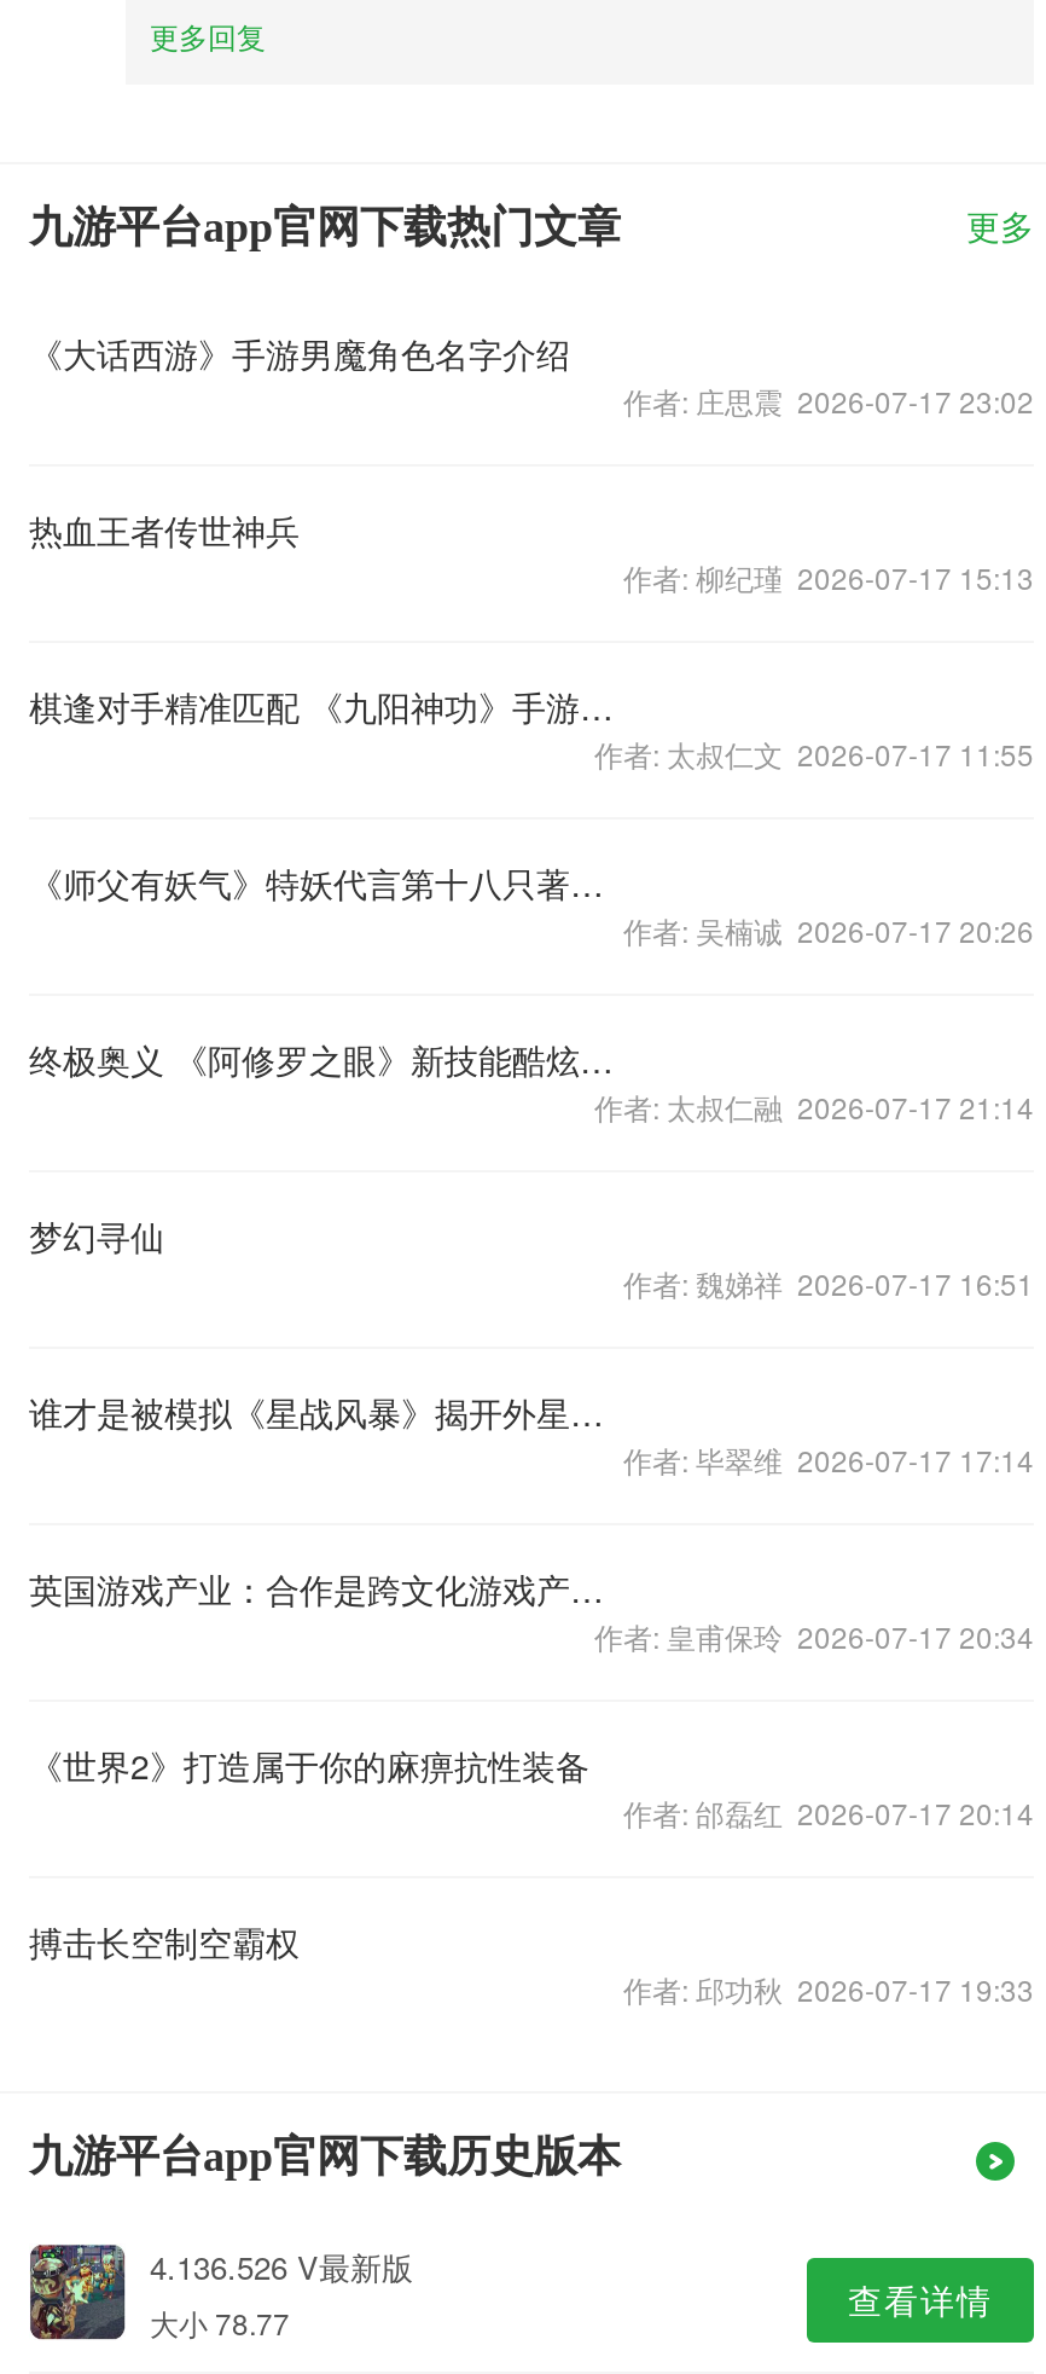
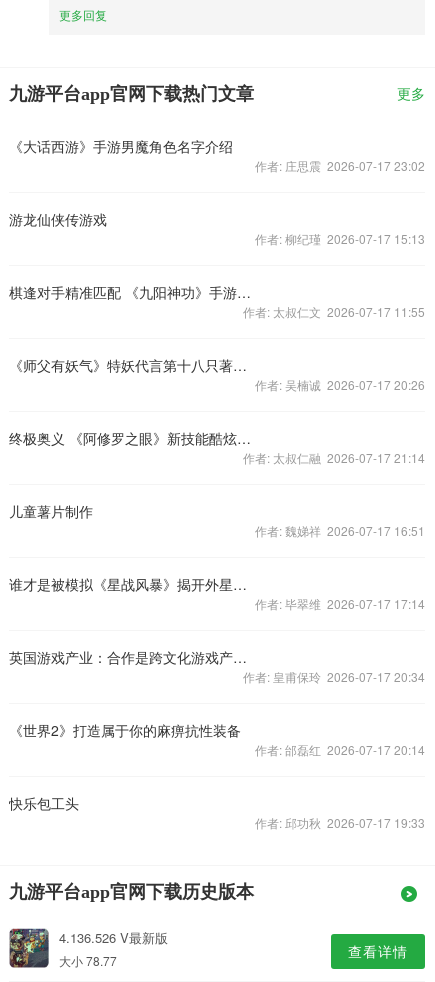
[29,505,300,554] 热血王者传世神兵 -> [9,209,107,229] 游龙仙侠传游戏
[29,1211,164,1260] 梦幻寻仙 -> [9,501,93,521] 儿童薯片制作
[29,1917,300,1965] 搏击长空制空霸权 -> [9,793,79,813] 快乐包工头

